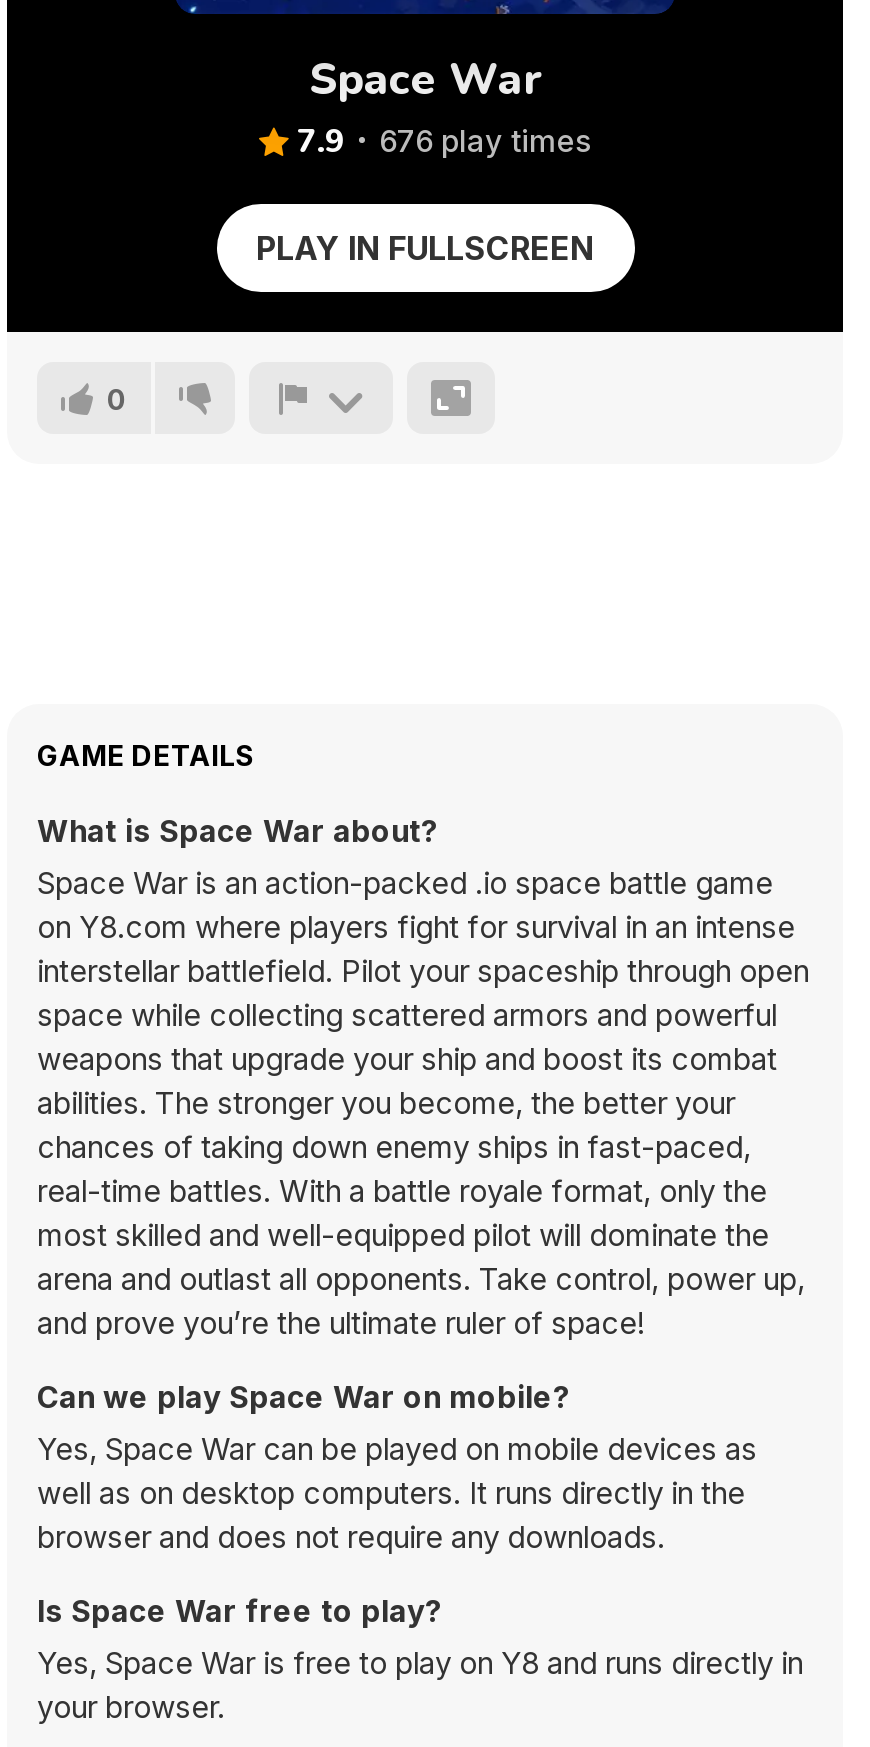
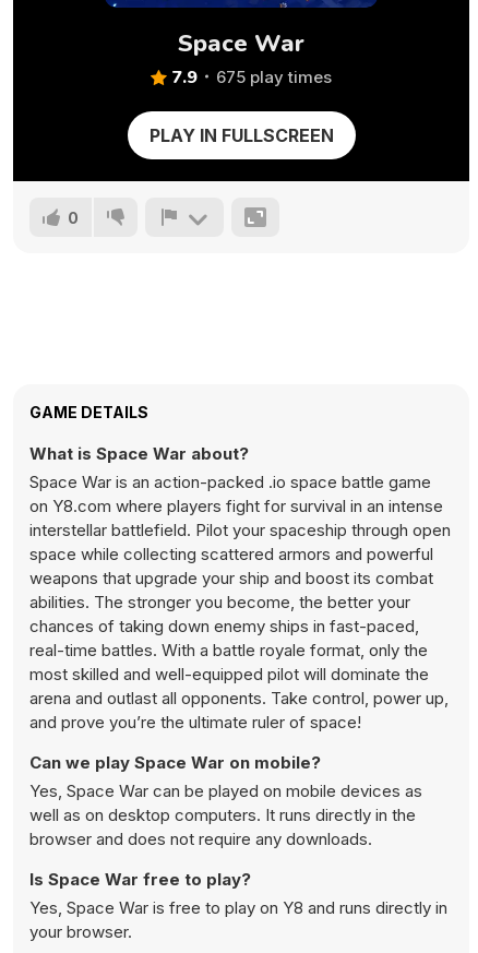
[297,120,591,164] 7.9 676 play times -> [171,65,332,90] 7.9 675 play times

